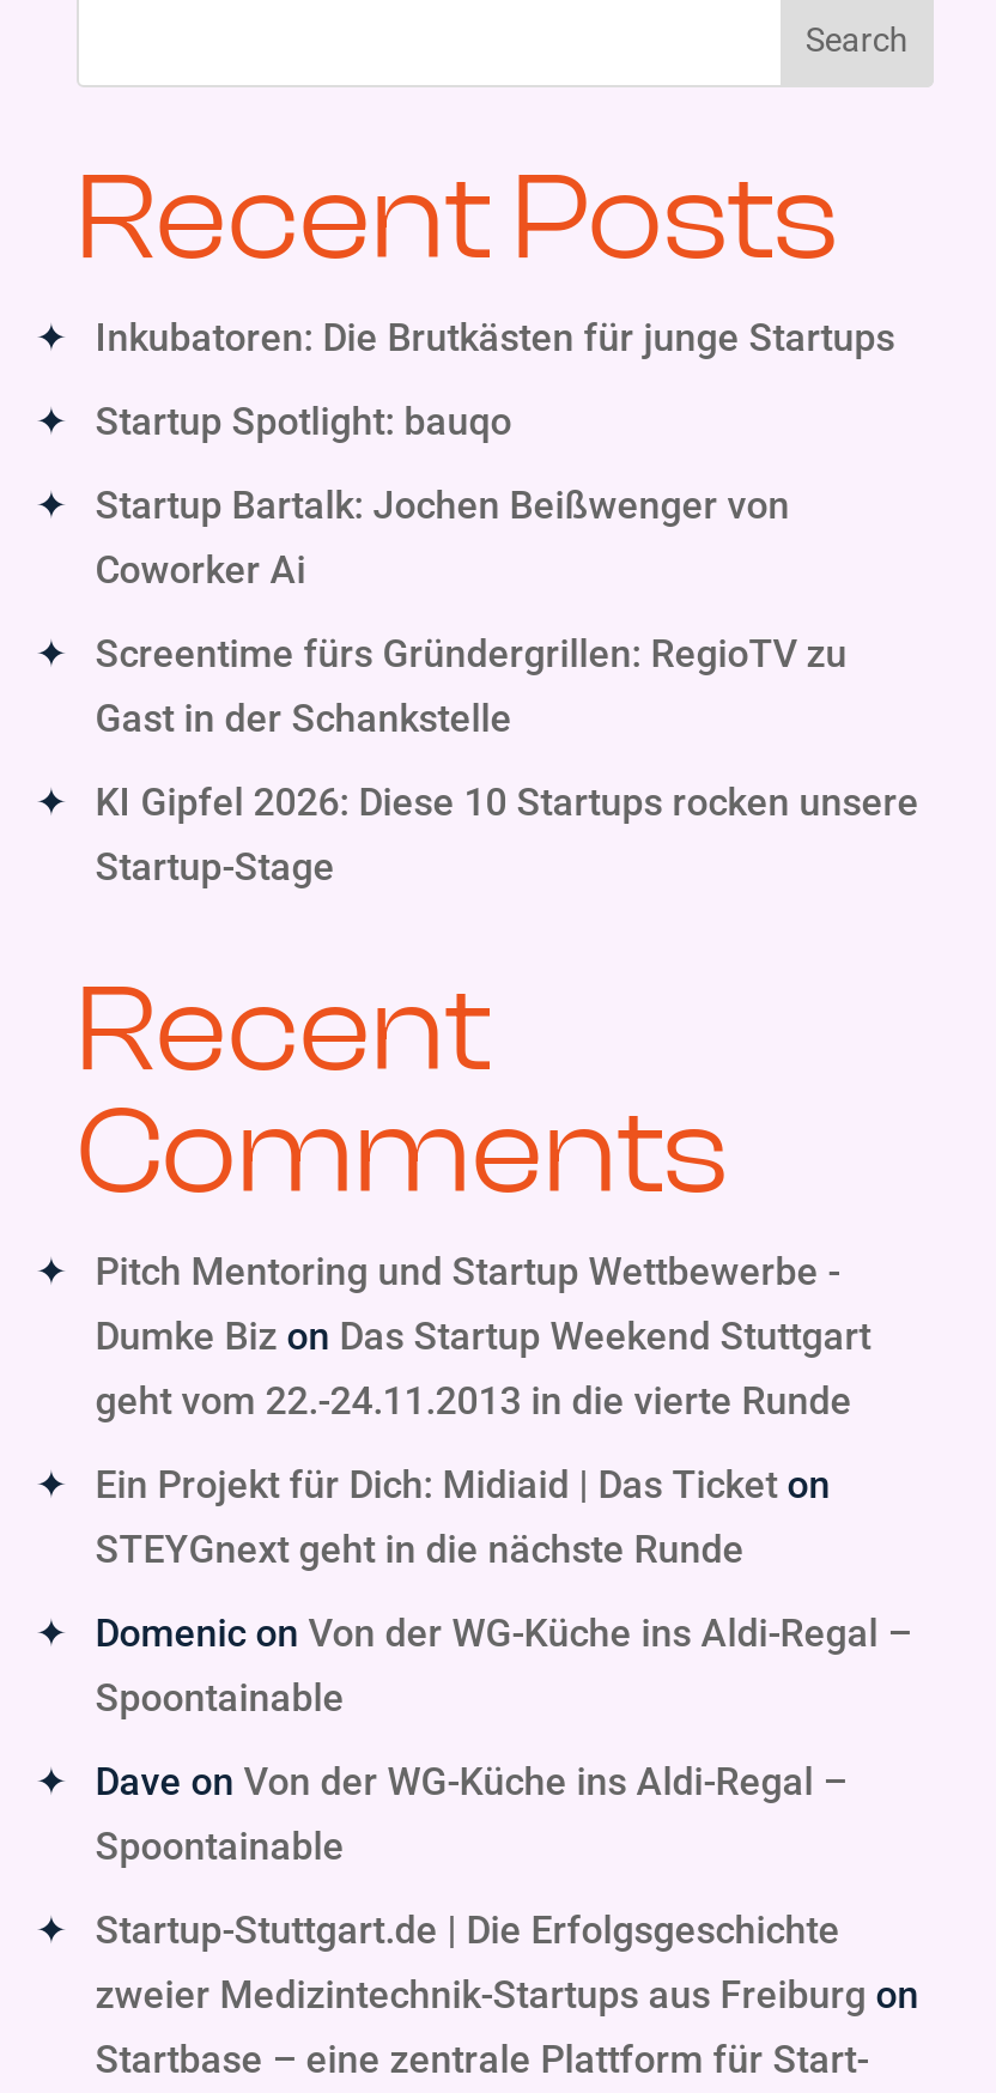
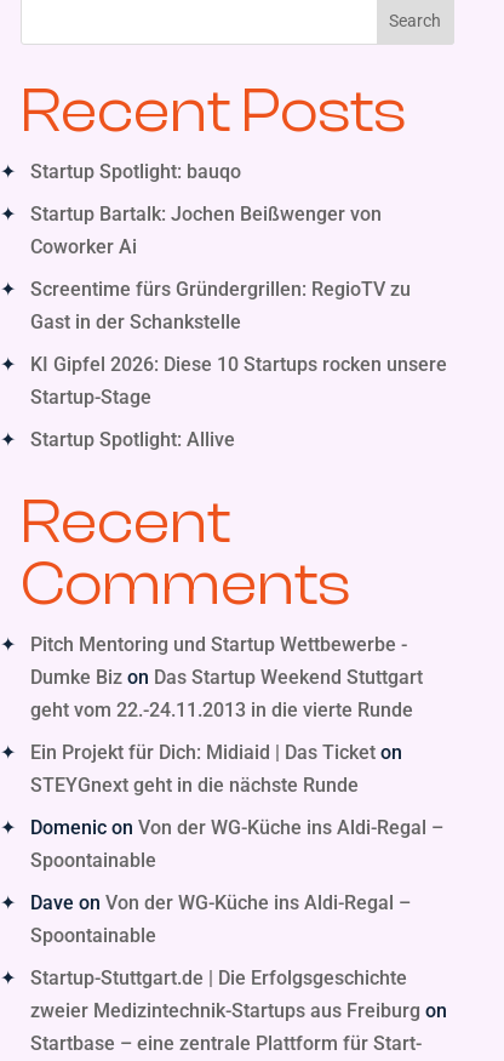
[95,315,895,360] Inkubatoren: Die Brutkästen für junge Startups -> none
moved [95,399,919,890] -> [30,160,447,409]: Startup Spotlight: bauqo | Startup Bartalk: Jochen Beißwenger von | Coworker Ai | Screentime fürs Gründergrillen: RegioTV zu | Gast in der Schankstelle | KI Gipfel 2026: Diese 10 Startups rocken unsere | Startup-Stage
none -> [30,428,235,451] Startup Spotlight: Allive

